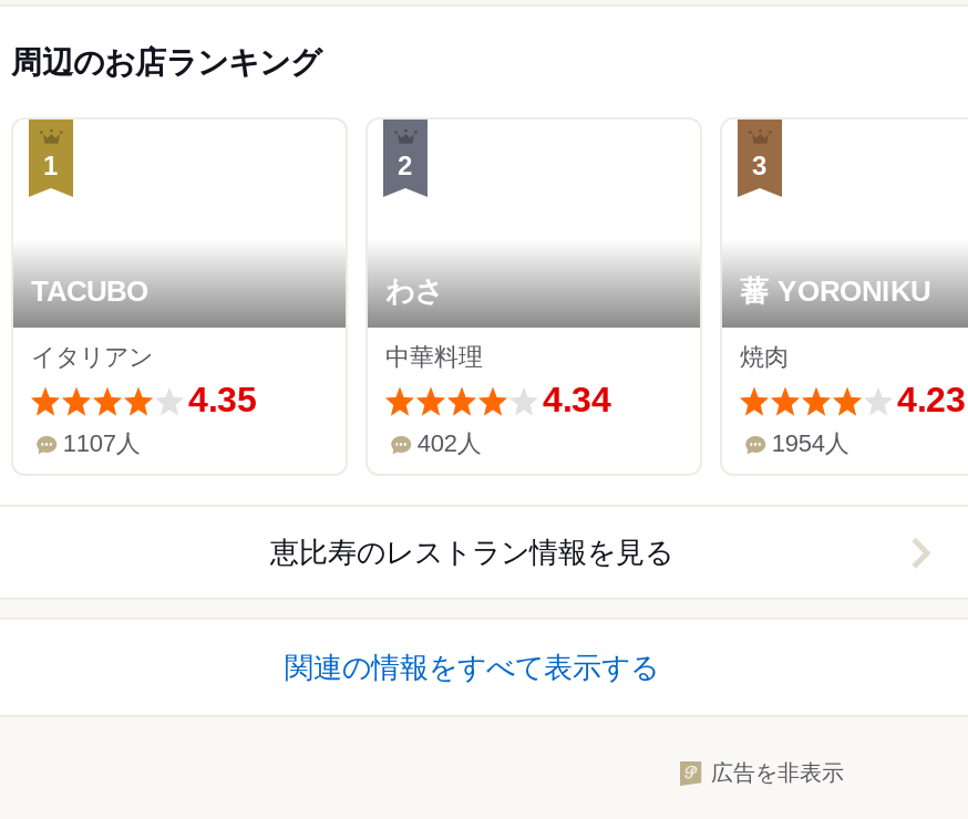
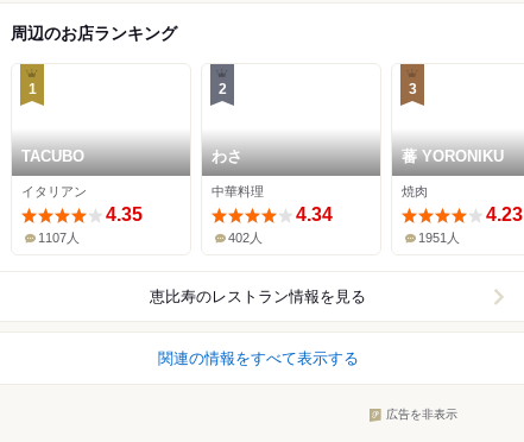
[772,430,849,457] 1954人 -> [419,231,460,245] 1951人

